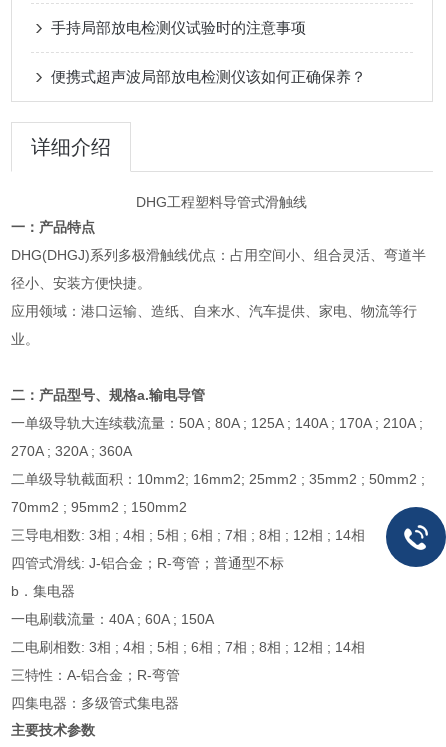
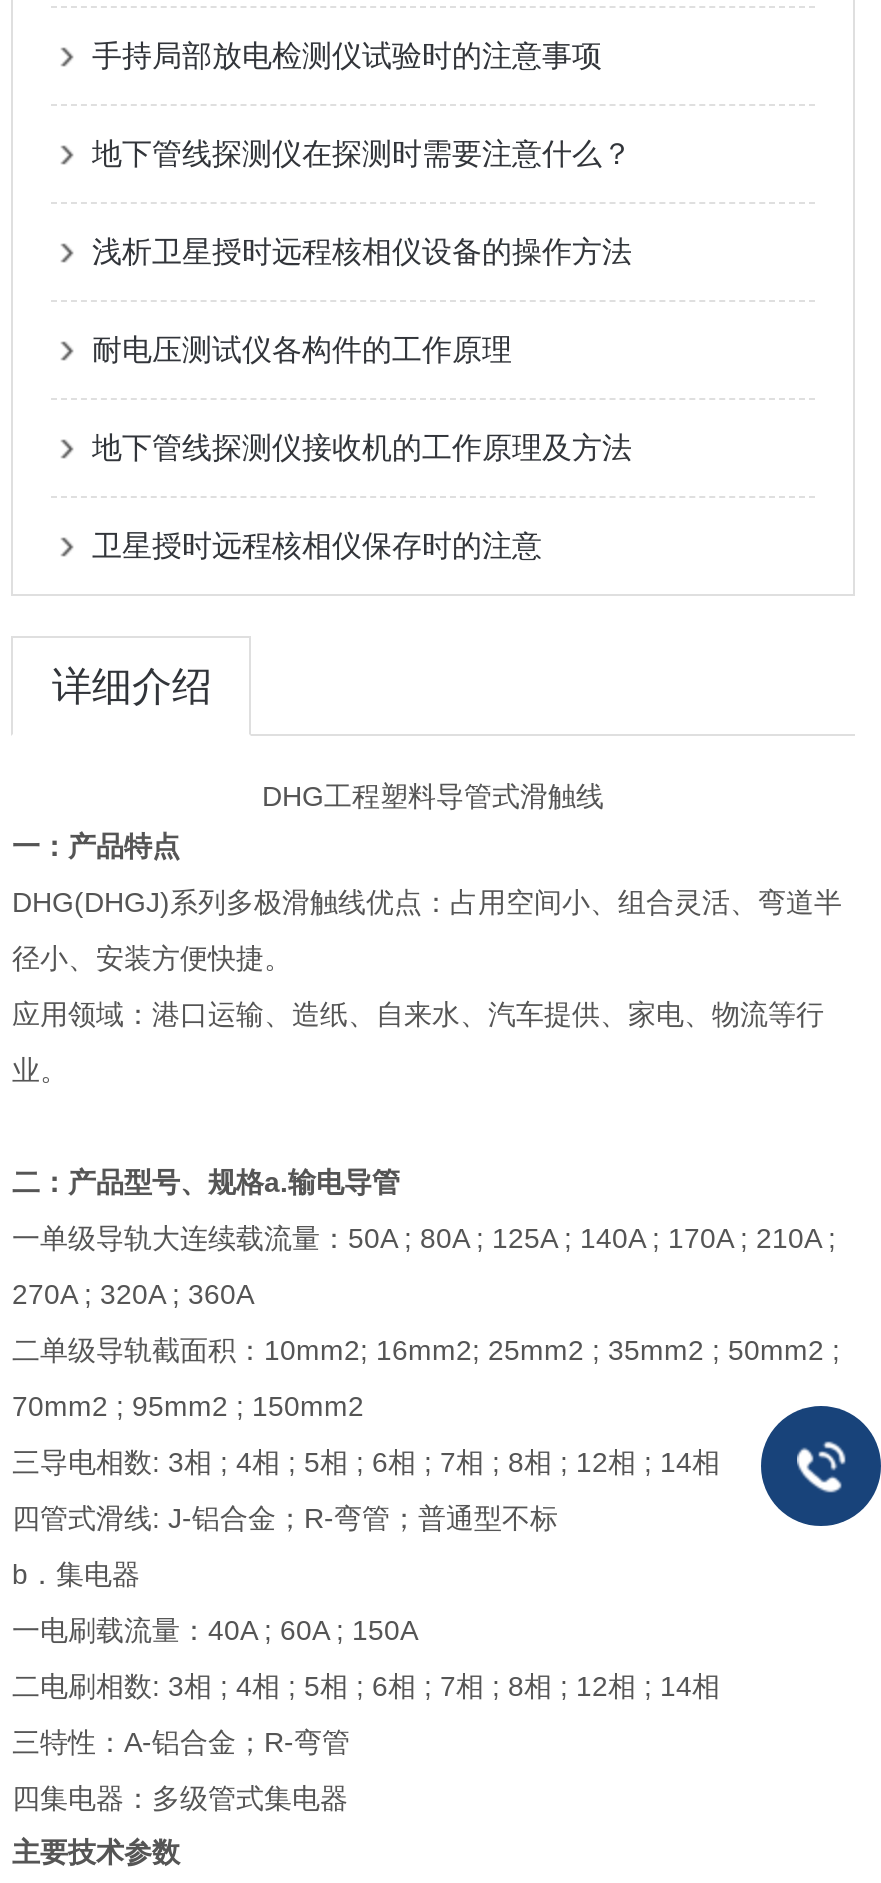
[51,68,366,85] 便携式超声波局部放电检测仪该如何正确保养？ -> [92,136,632,562] 地下管线探测仪在探测时需要注意什么？ | 浅析卫星授时远程核相仪设备的操作方法 | 耐电压测试仪各构件的工作原理 | 地下管线探测仪接收机的工作原理及方法 | 卫星授时远程核相仪保存时的注意

